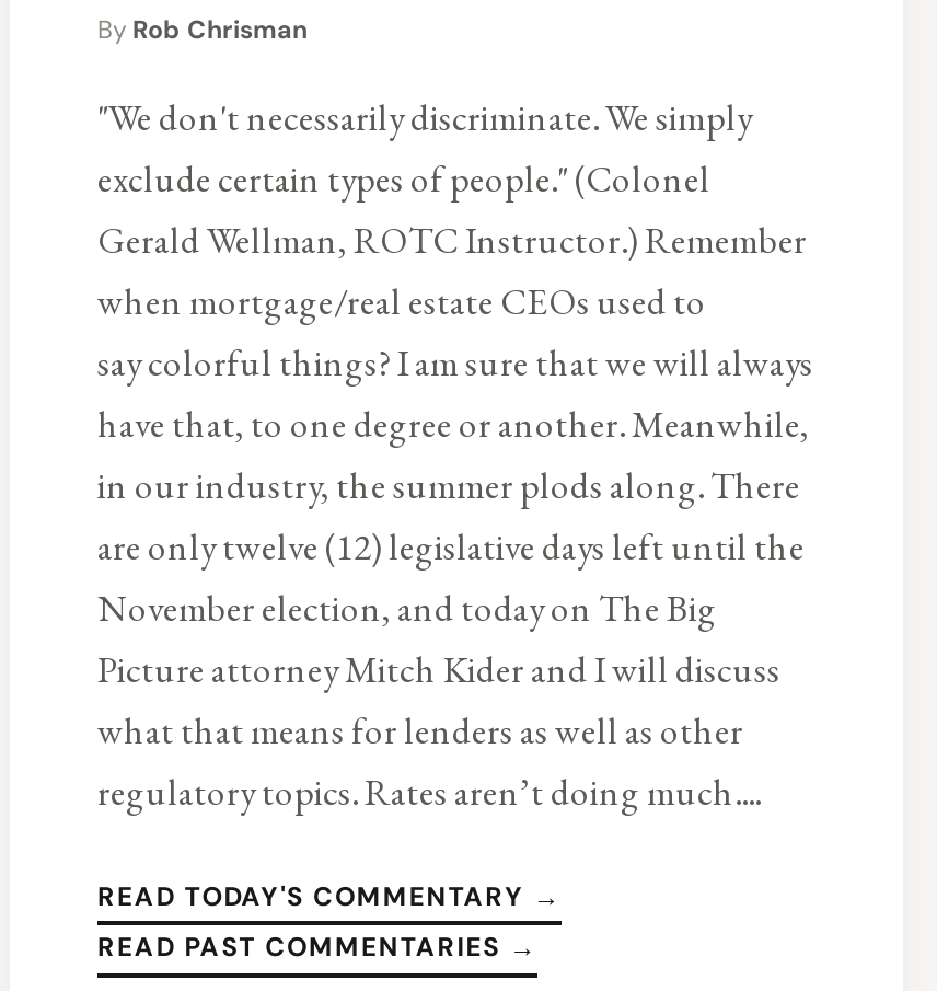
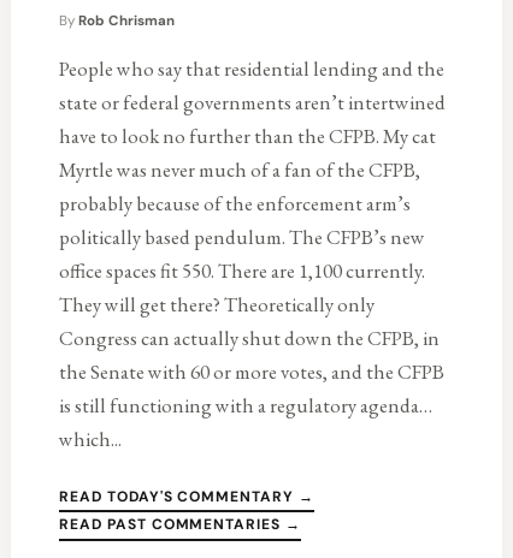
[97,93,813,815] "We don't necessarily discriminate. We simply | exclude certain types of people." (Colonel | Gerald Wellman, ROTC Instructor.) Remember | when mortgage/real estate CEOs used to | say colorful things? I am sure that we will always | have that, to one degree or another. Meanwhile, | in our industry, the summer plods along. There | are only twelve (12) legislative days left until the | November election, and today on The Big | Picture attorney Mitch Kider and I will discuss | what that means for lenders as well as other | regulatory topics. Rates aren’t doing much.... -> [59,55,446,452] People who say that residential lending and the | state or federal governments aren’t intertwined | have to look no further than the CFPB. My cat | Myrtle was never much of a fan of the CFPB, | probably because of the enforcement arm’s | politically based pendulum. The CFPB’s new | office spaces fit 550. There are 1,100 currently. | They will get there? Theoretically only | Congress can actually shut down the CFPB, in | the Senate with 60 or more votes, and the CFPB | is still functioning with a regulatory agenda… | which...

